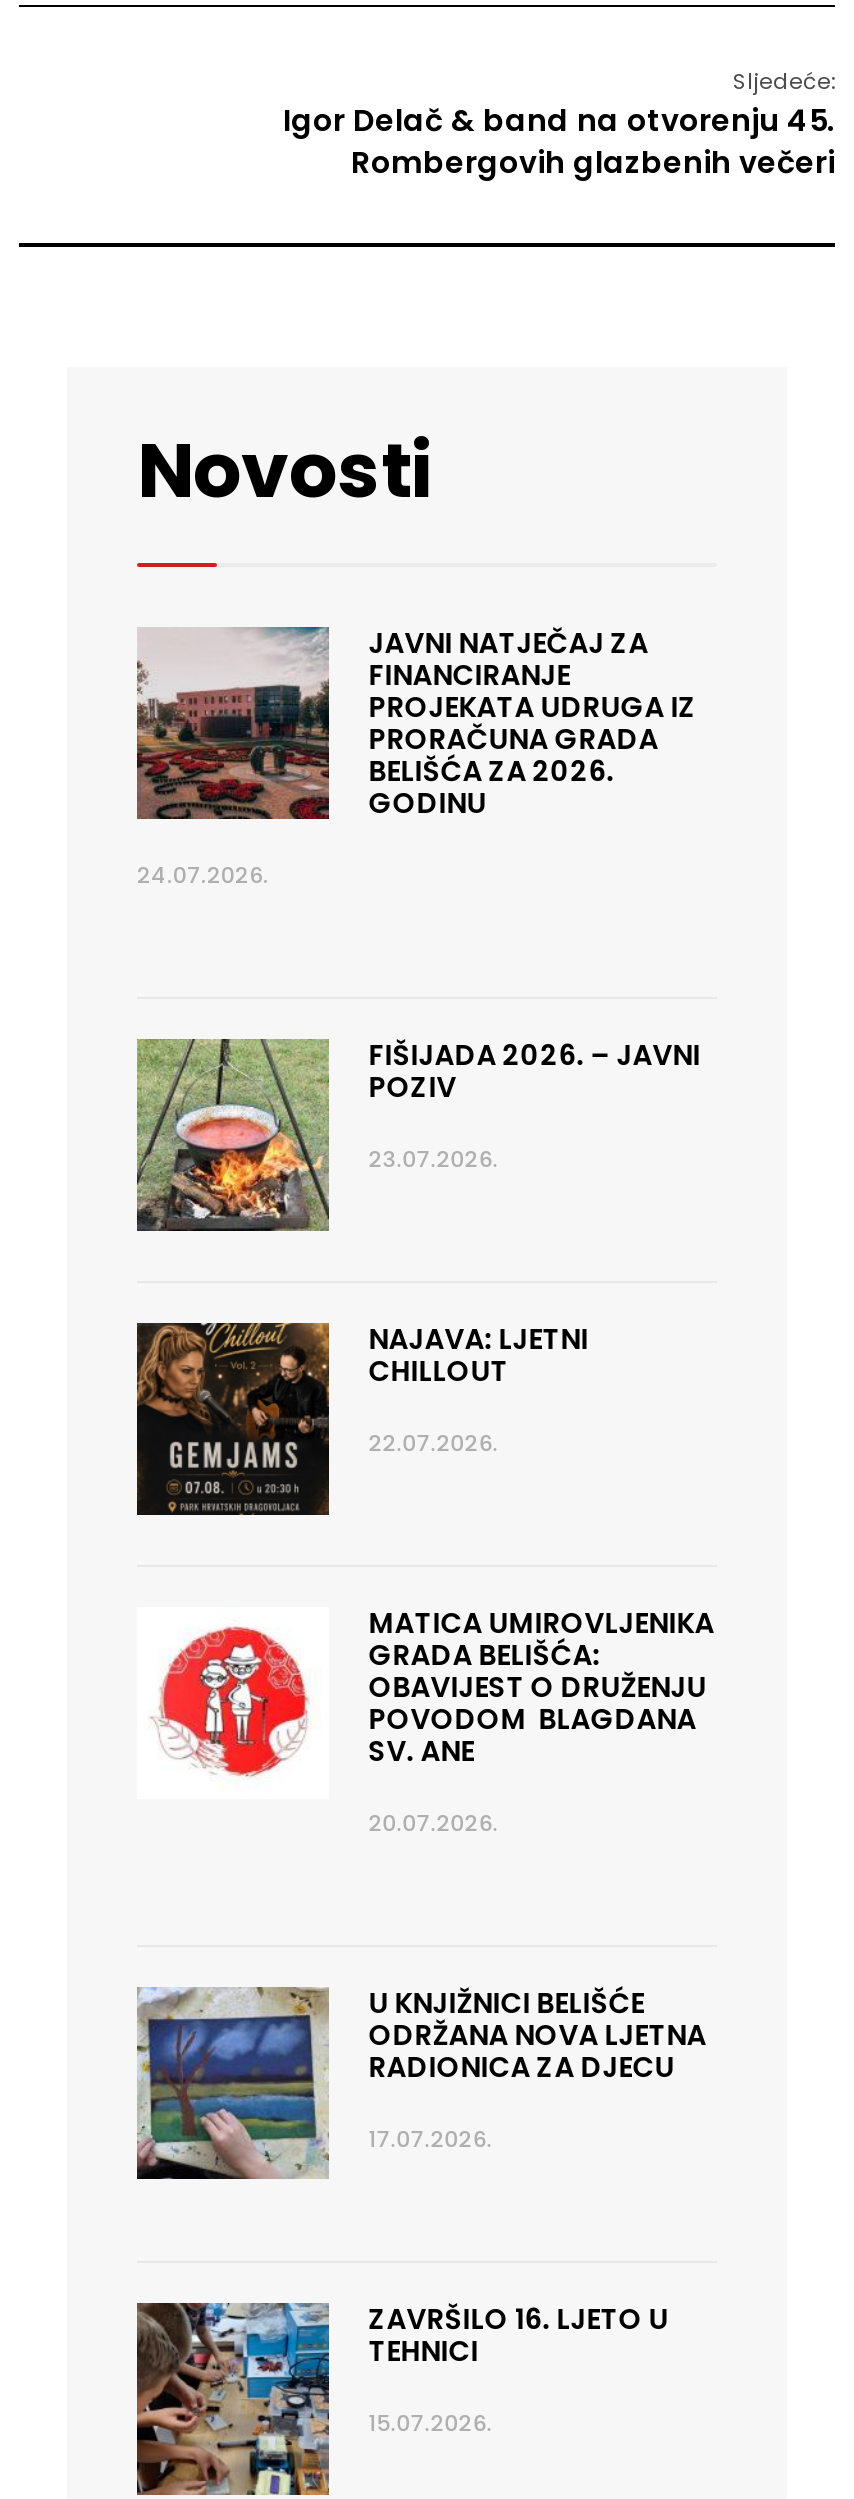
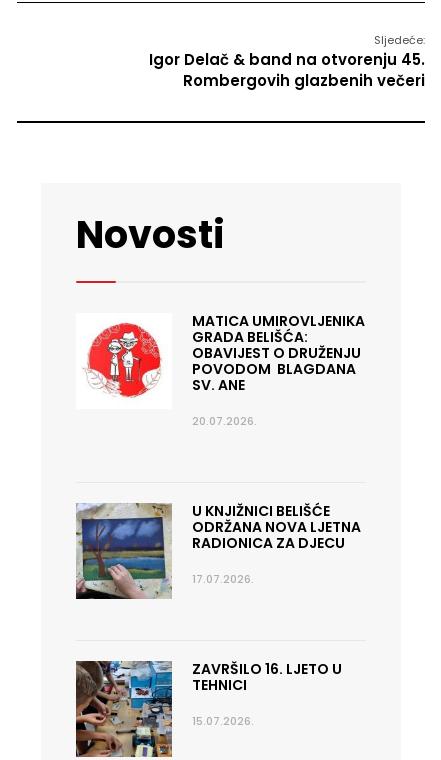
[135,624,696,892] [image] | JAVNI NATJEČAJ ZA | FINANCIRANJE | PROJEKATA UDRUGA IZ | PRORAČUNA GRADA | BELIŠĆA ZA 2026. | GODINU | 24.07.2026. -> none
[135,1036,700,1233] [image] | FIŠIJADA 2026. – JAVNI | POZIV | 23.07.2026. -> none
[135,1320,588,1517] [image] | NAJAVA: LJETNI | CHILLOUT | 22.07.2026. -> none

